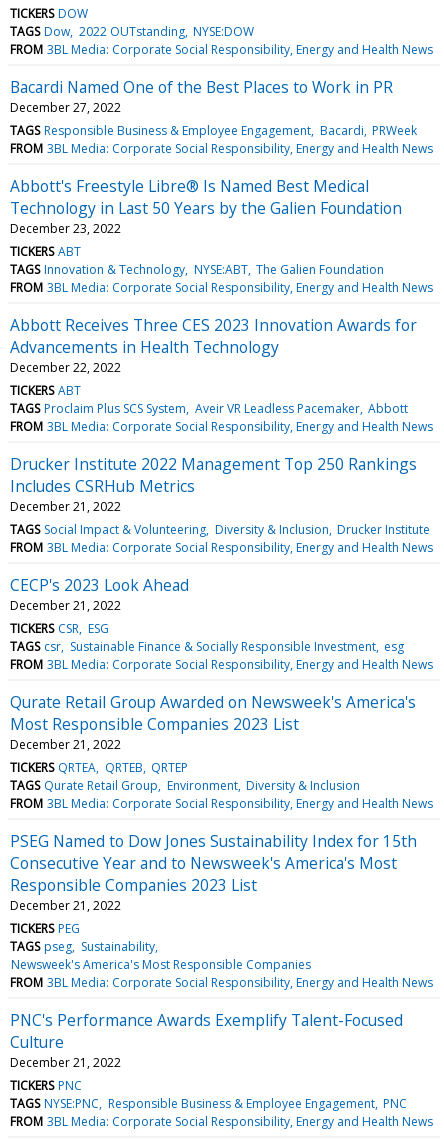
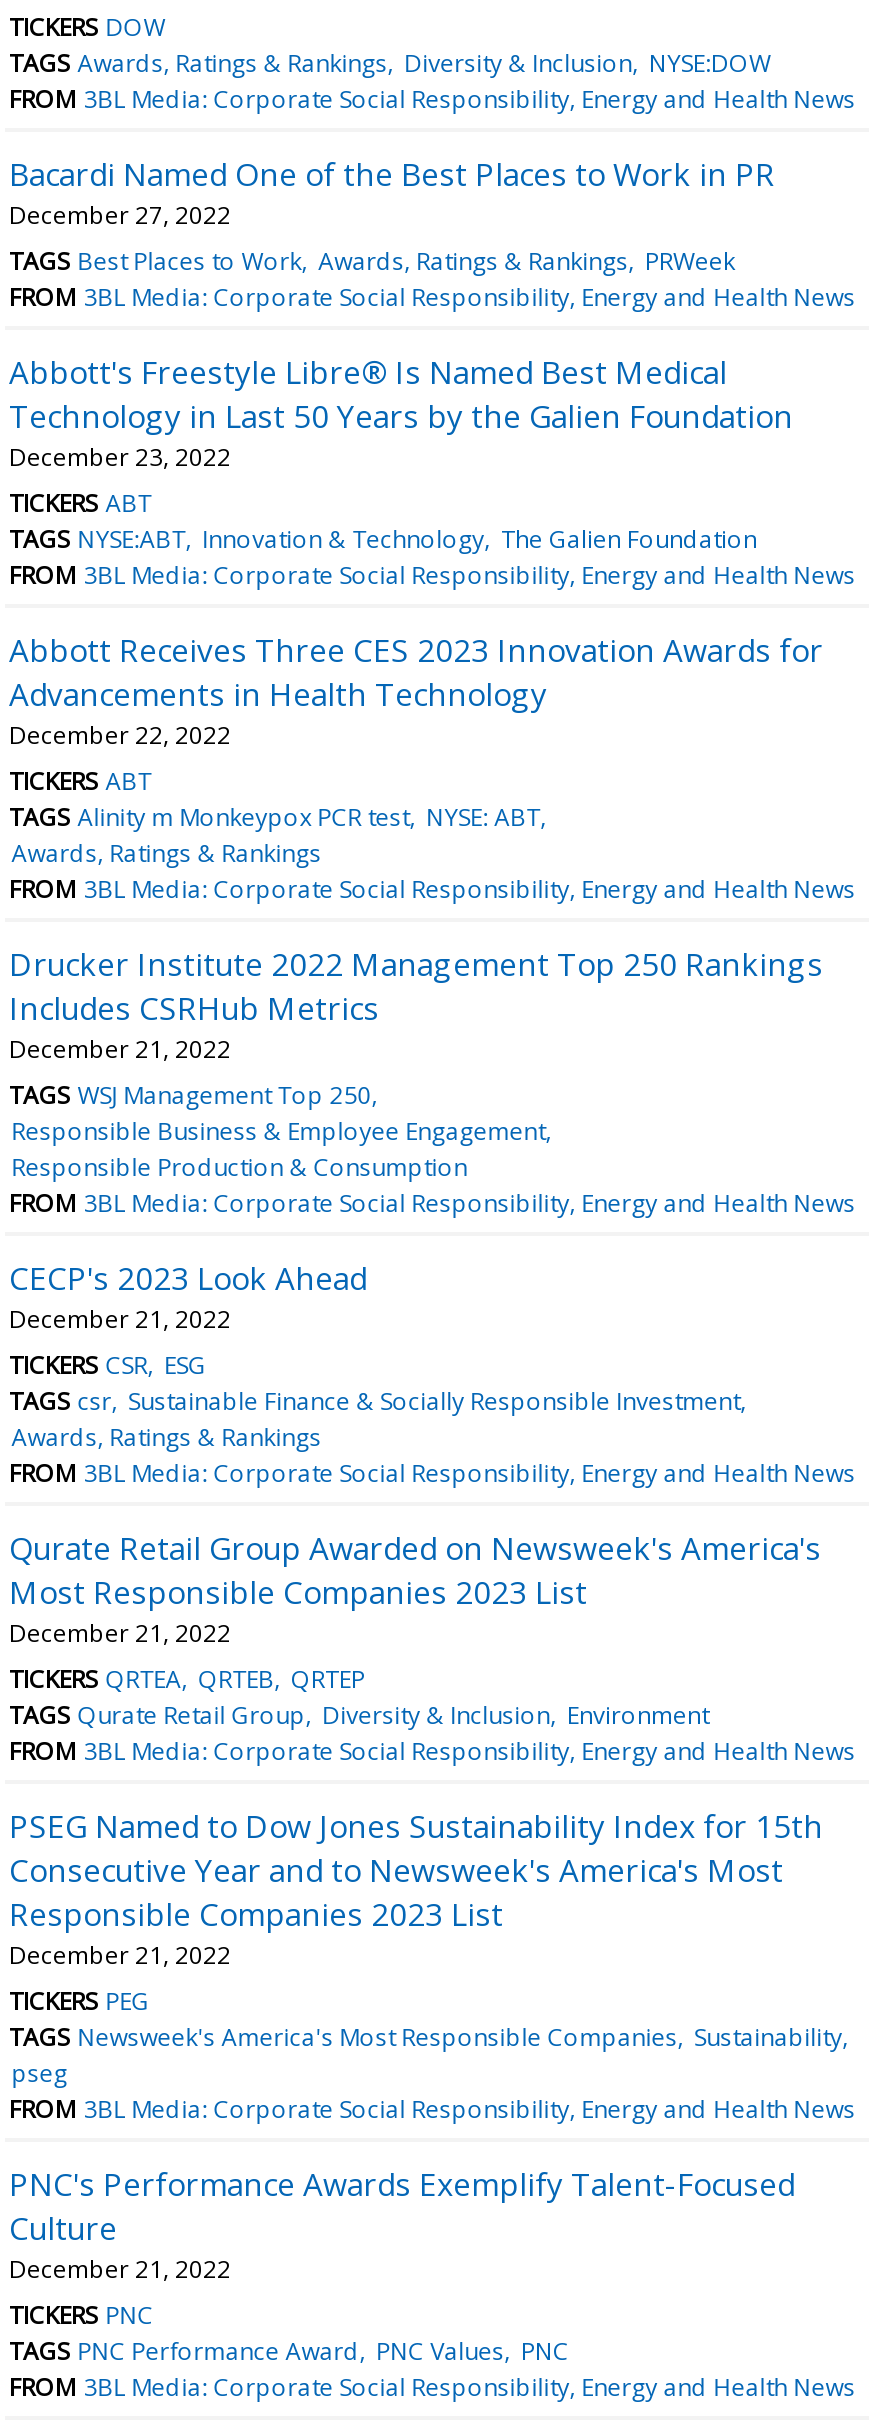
[10,23,254,40] TAGS Dow 2022 OUTstanding NYSE:DOW -> [9,46,771,80] TAGS Awards, Ratings & Rankings Diversity & Inclusion NYSE:DOW
[10,122,417,139] TAGS Responsible Business & Employee Engagement Bacardi PRWeek -> [9,244,735,278] TAGS Best Places to Work Awards, Ratings & Rankings PRWeek
[10,261,384,278] TAGS Innovation & Technology NYSE:ABT The Galien Foundation -> [9,522,757,556] TAGS NYSE:ABT Innovation & Technology The Galien Foundation
[10,400,408,417] TAGS Proclaim Plus SCS System Aveir VR Leadless Pacemaker Abbott -> [9,800,540,870] TAGS Alinity m Monkeypox PCR test NYSE: ABT | Awards, Ratings & Rankings
[10,521,430,538] TAGS Social Impact & Volunteering Diversity & Inclusion Drucker Institute -> [9,1078,545,1184] TAGS WSJ Management Top 250 | Responsible Business & Employee Engagement | Responsible Production & Consumption
[10,638,404,655] TAGS csr Sustainable Finance & Socially Responsible Investment esg -> [9,1384,740,1454] TAGS csr Sustainable Finance & Socially Responsible Investment | Awards, Ratings & Rankings
[10,777,360,794] TAGS Qurate Retail Group Environment Diversity & Inclusion -> [9,1698,709,1732] TAGS Qurate Retail Group Diversity & Inclusion Environment
[10,938,311,973] TAGS pseg Sustainability | Newsweek's America's Most Responsible Companies -> [9,2020,842,2090] TAGS Newsweek's America's Most Responsible Companies Sustainability | pseg
[10,1095,407,1112] TAGS NYSE:PNC Responsible Business & Employee Engagement PNC -> [9,2334,569,2368] TAGS PNC Performance Award PNC Values PNC

